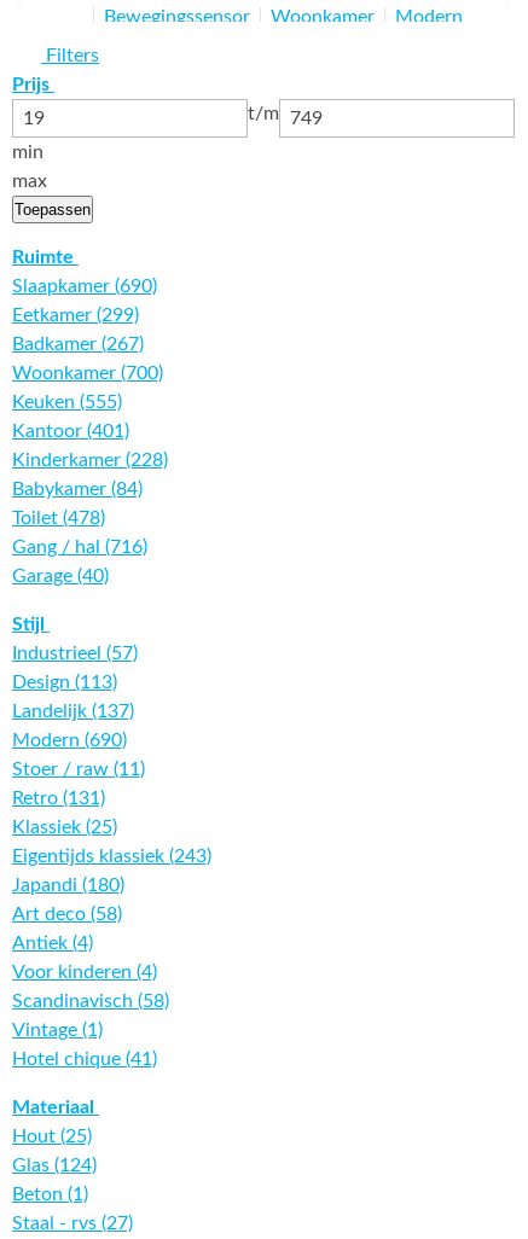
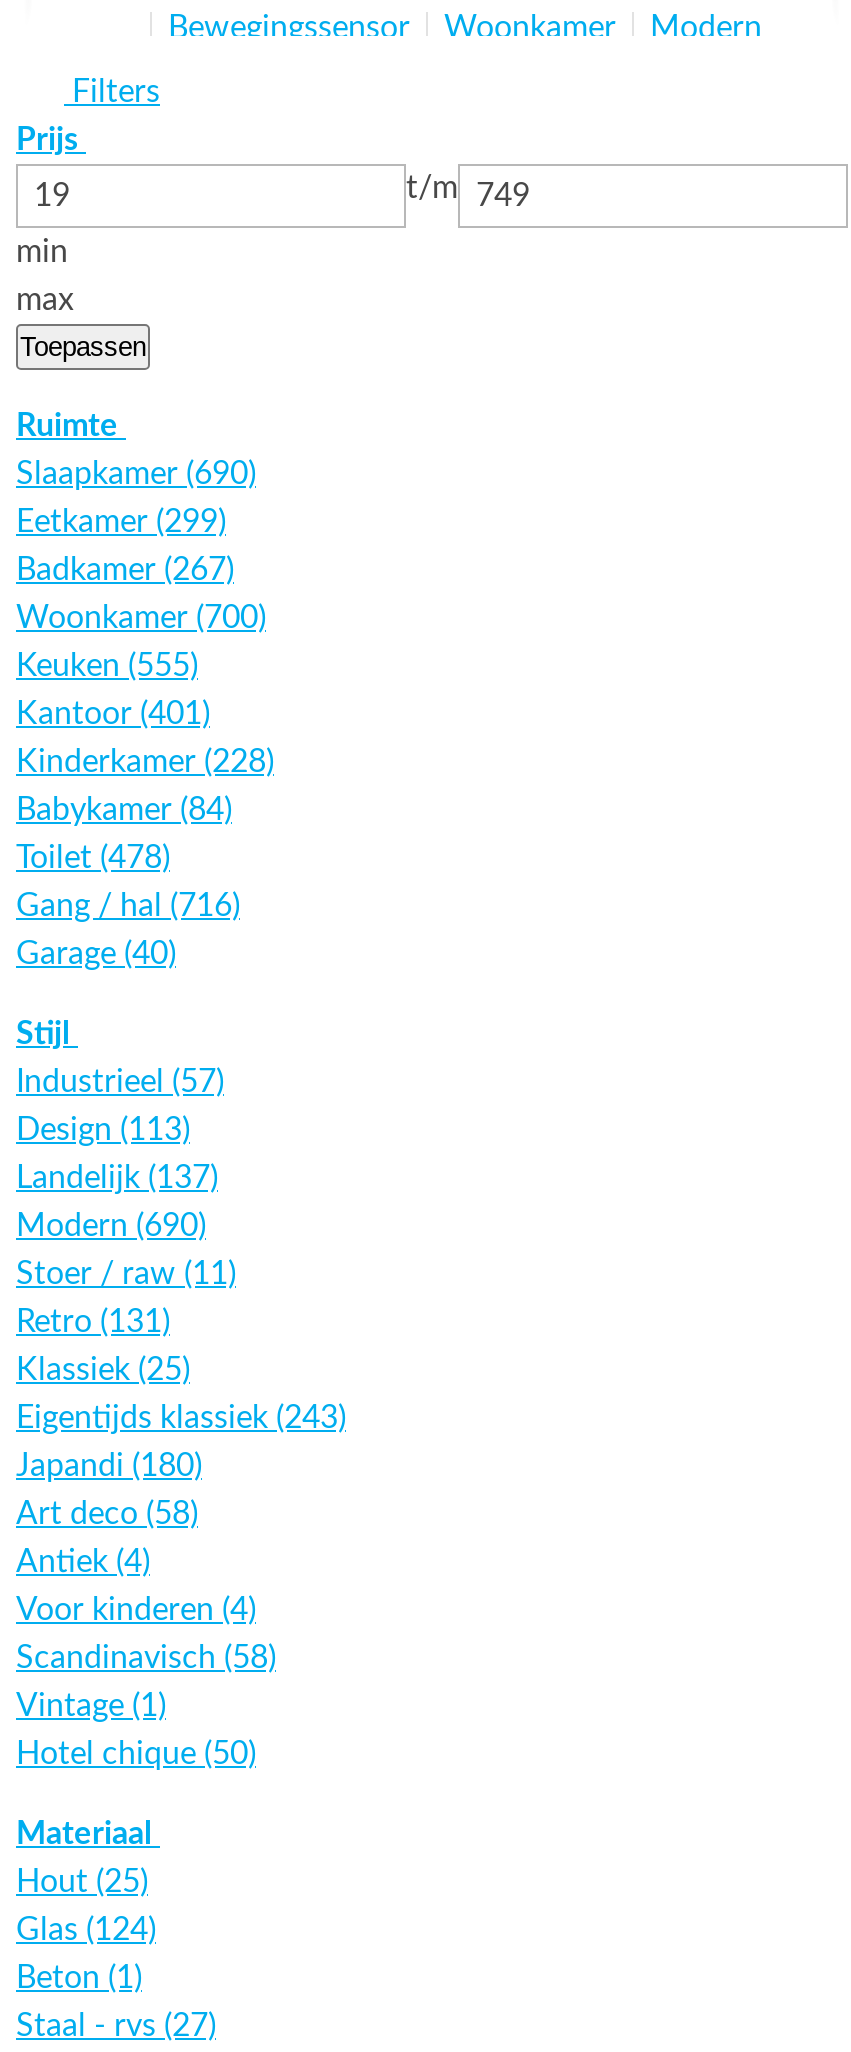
[12,1049,157,1069] Hotel chique (41) -> [16,1738,256,1770] Hotel chique (50)

